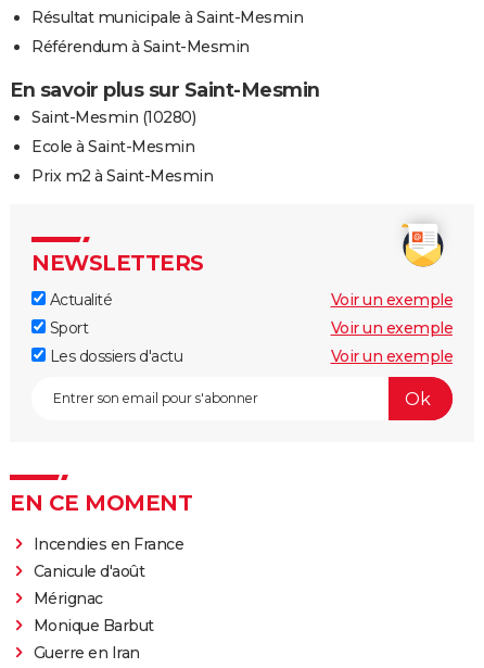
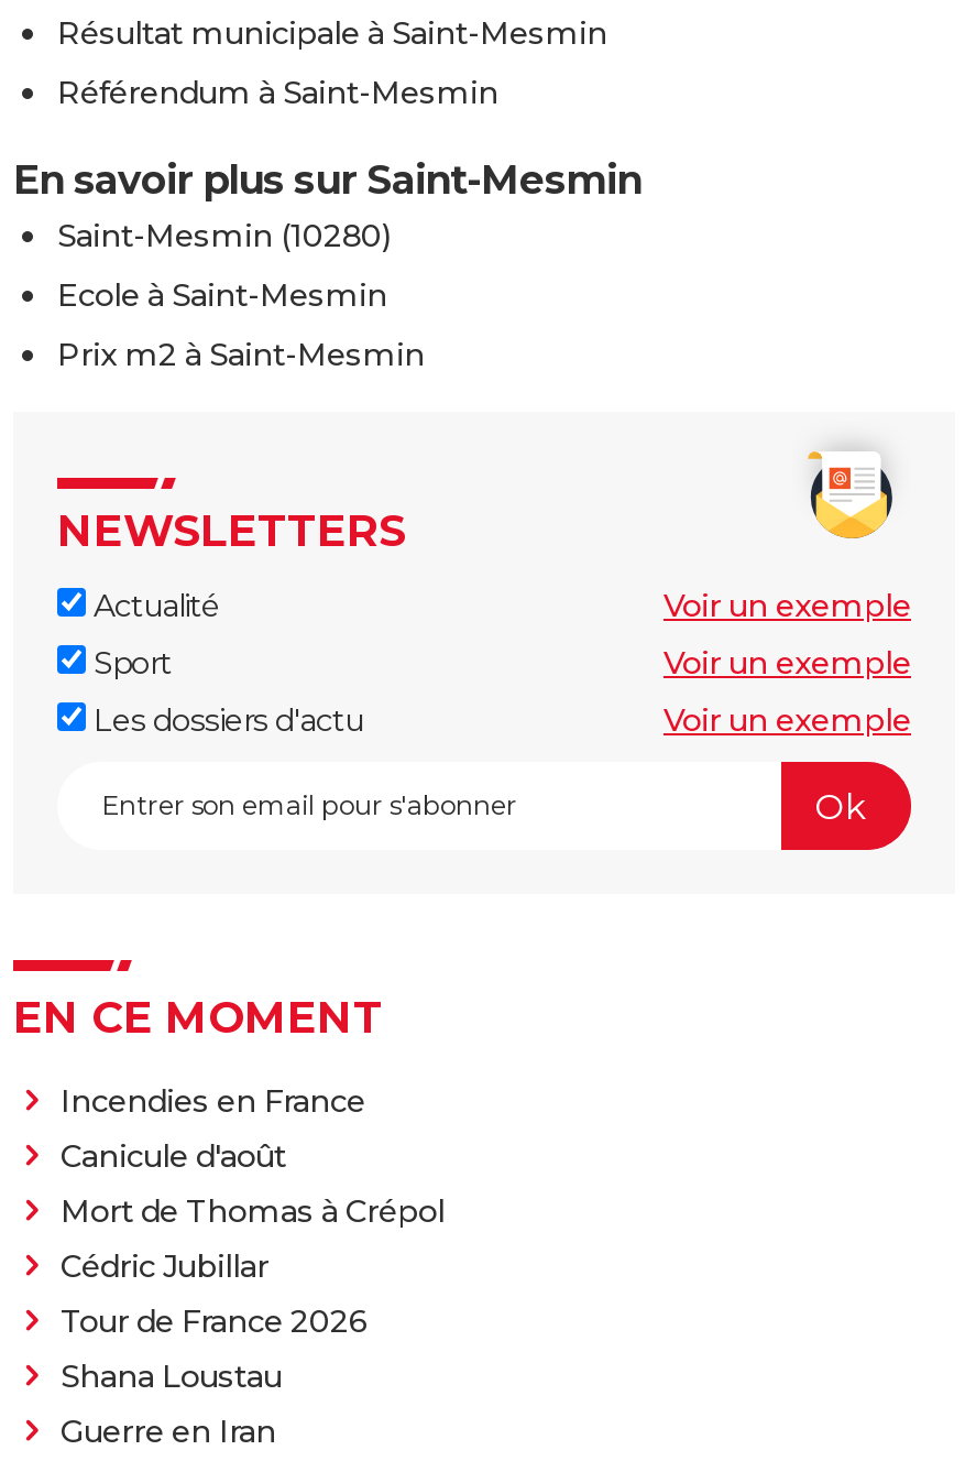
[33,589,154,635] Mérignac | Monique Barbut -> [61,1191,445,1396] Mort de Thomas à Crépol | Cédric Jubillar | Tour de France 2026 | Shana Loustau

